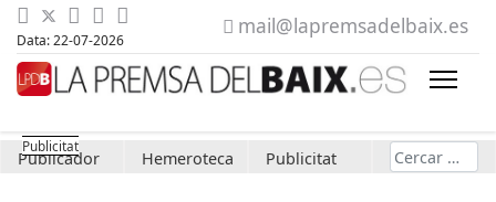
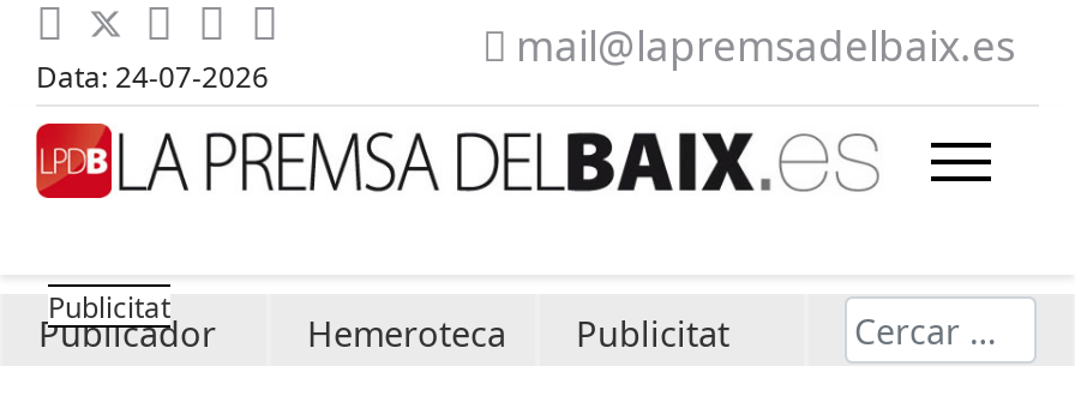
[17,31,124,50] Data: 22-07-2026 -> [36,56,269,97] Data: 24-07-2026

